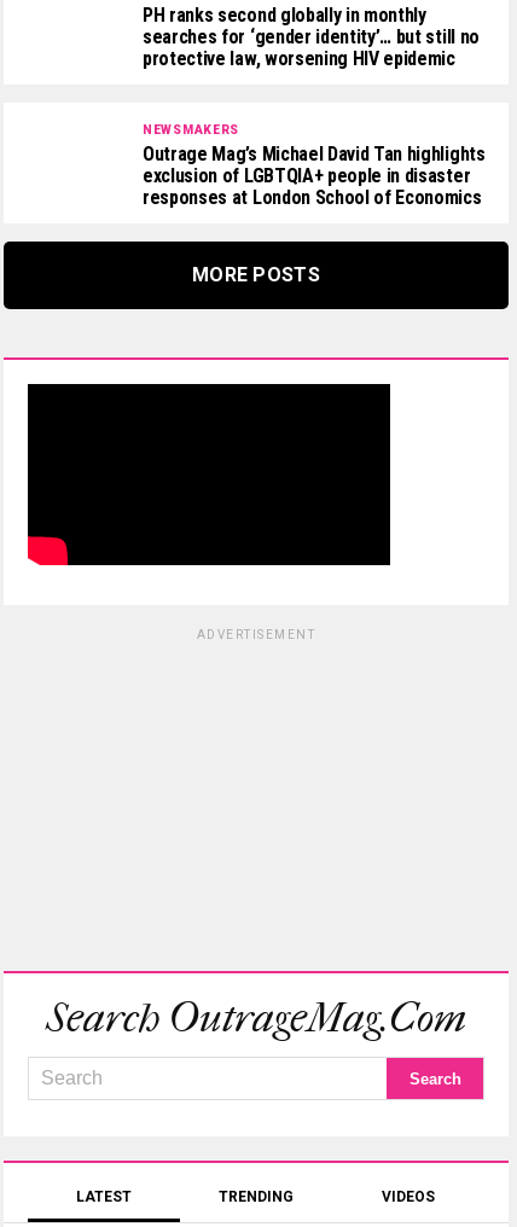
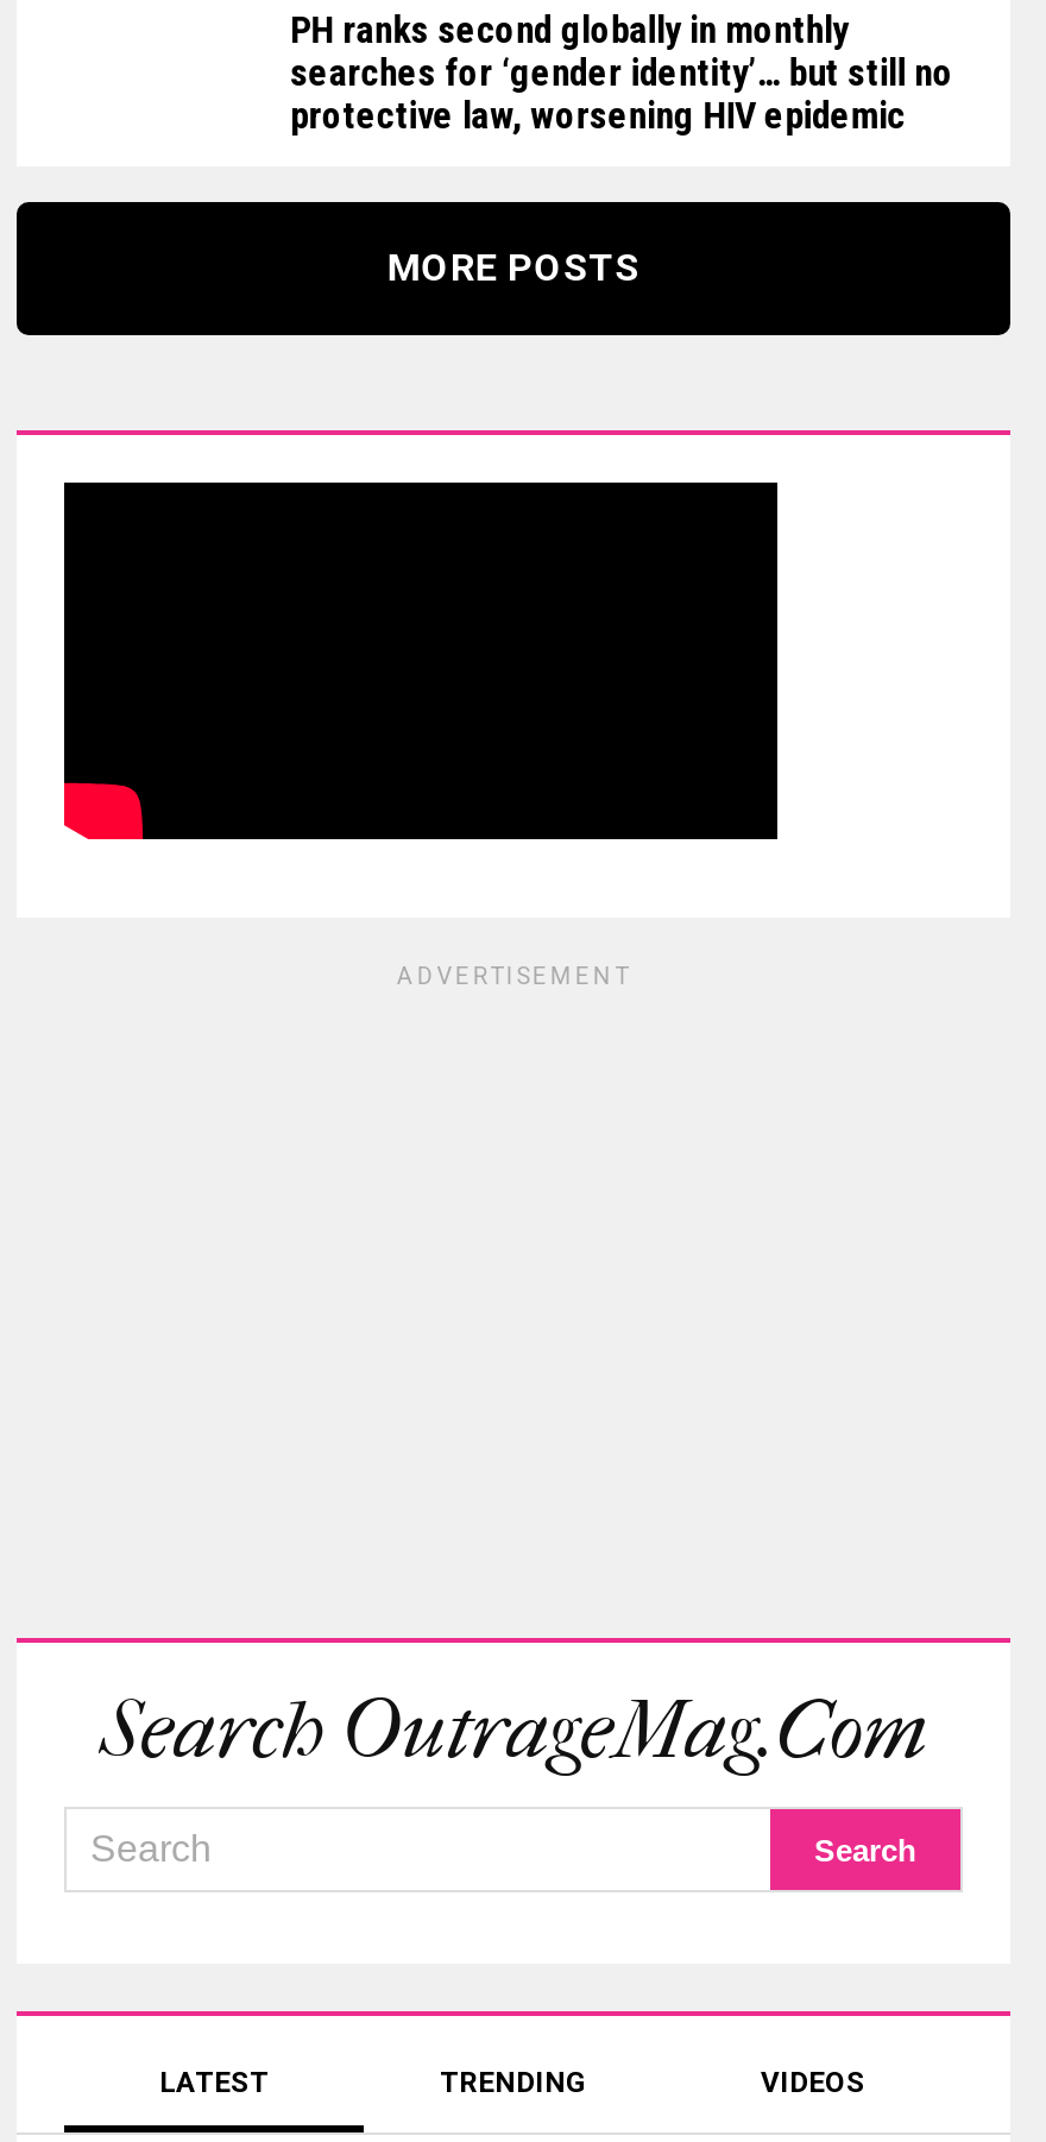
[143,123,485,208] NEWSMAKERS | Outrage Mag’s Michael David Tan highlights | exclusion of LGBTQIA+ people in disaster | responses at London School of Economics -> none

